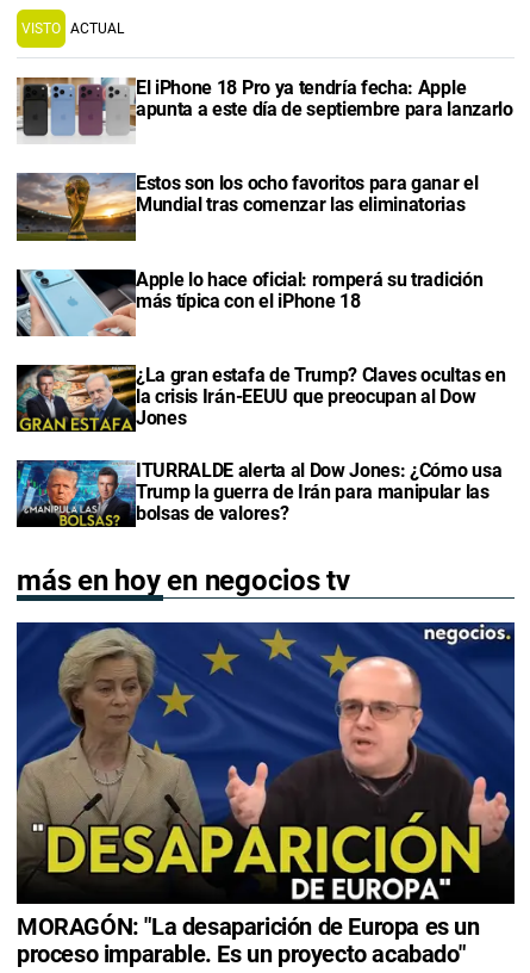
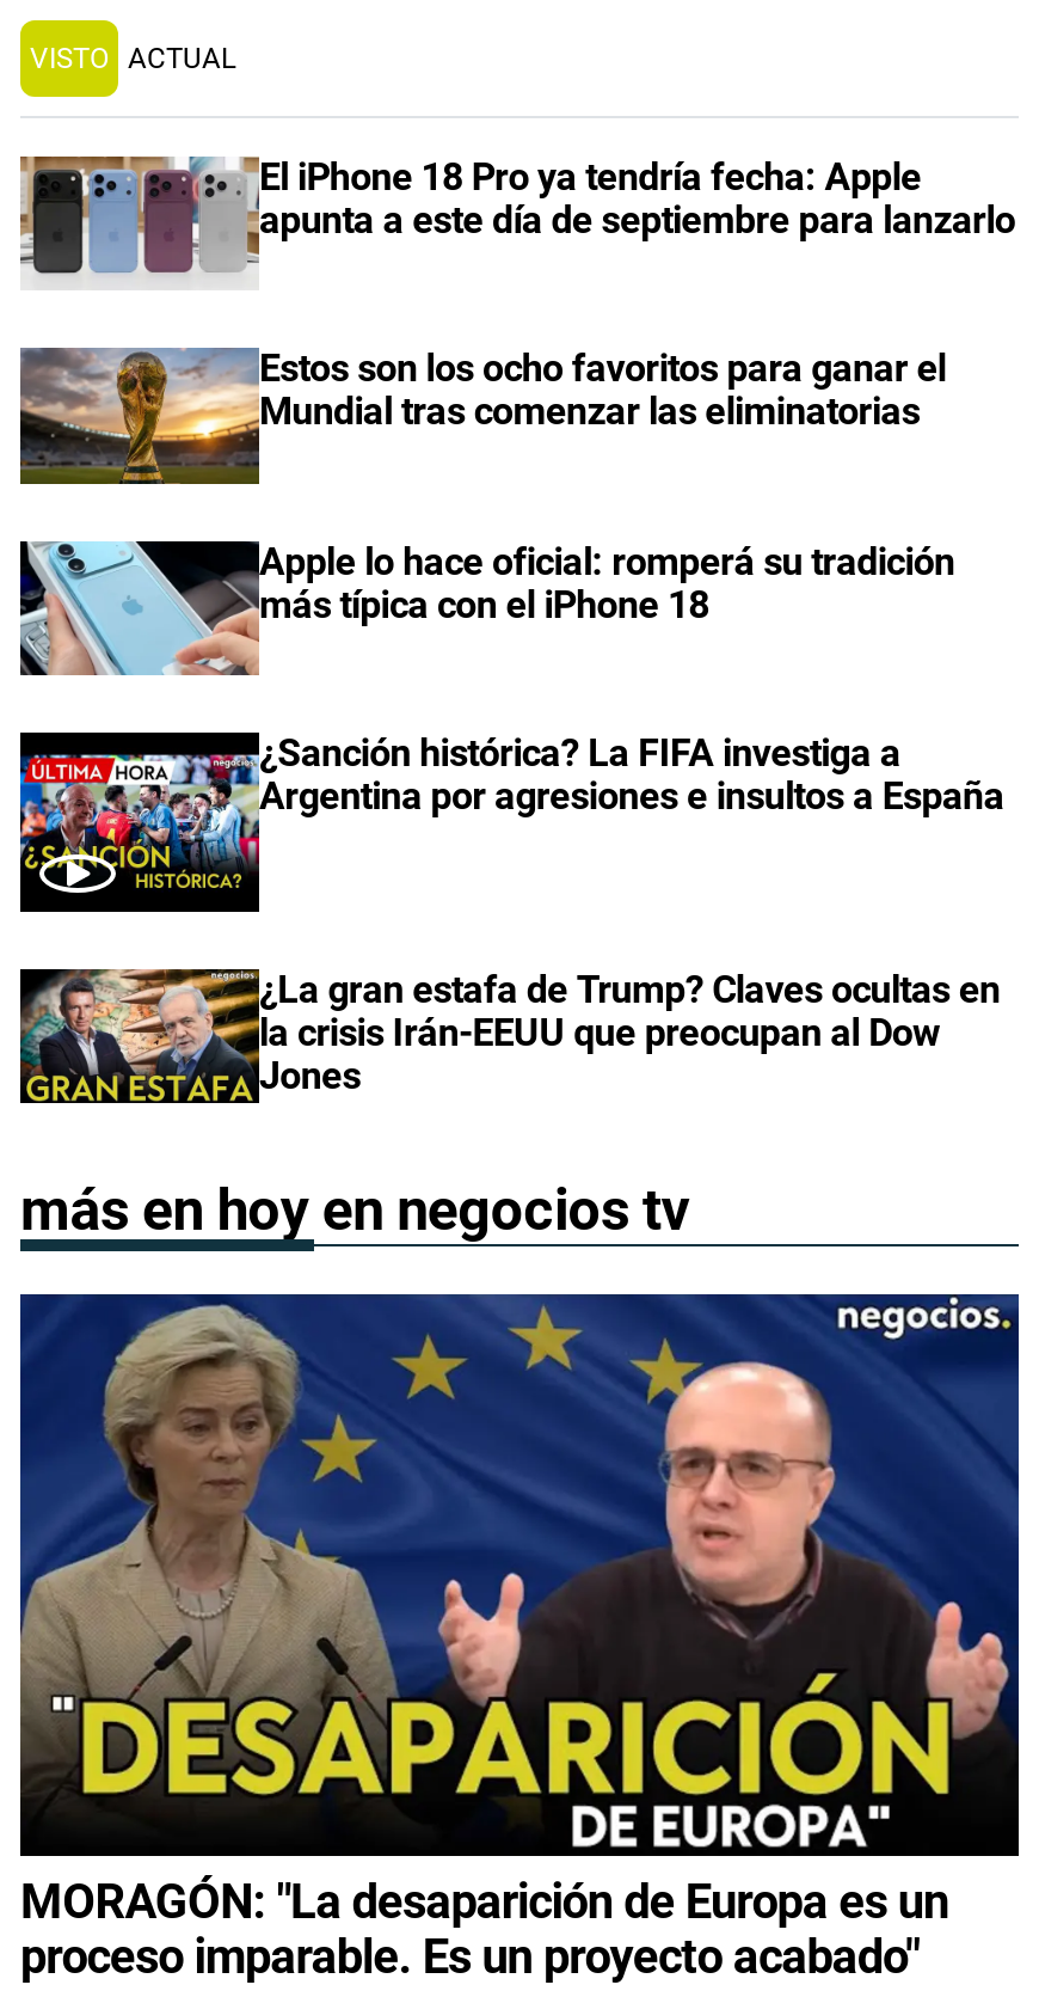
none -> [18,730,1004,914] [image] | ¿Sanción histórica? La FIFA investiga a | Argentina por agresiones e insultos a España
moved [14,362,505,433] -> [16,964,1000,1105]: [image] | ¿La gran estafa de Trump? Claves ocultas en | la crisis Irán-EEUU que preocupan al Dow | Jones
[15,459,502,527] [image] | ITURRALDE alerta al Dow Jones: ¿Cómo usa | Trump la guerra de Irán para manipular las | bolsas de valores? -> none

